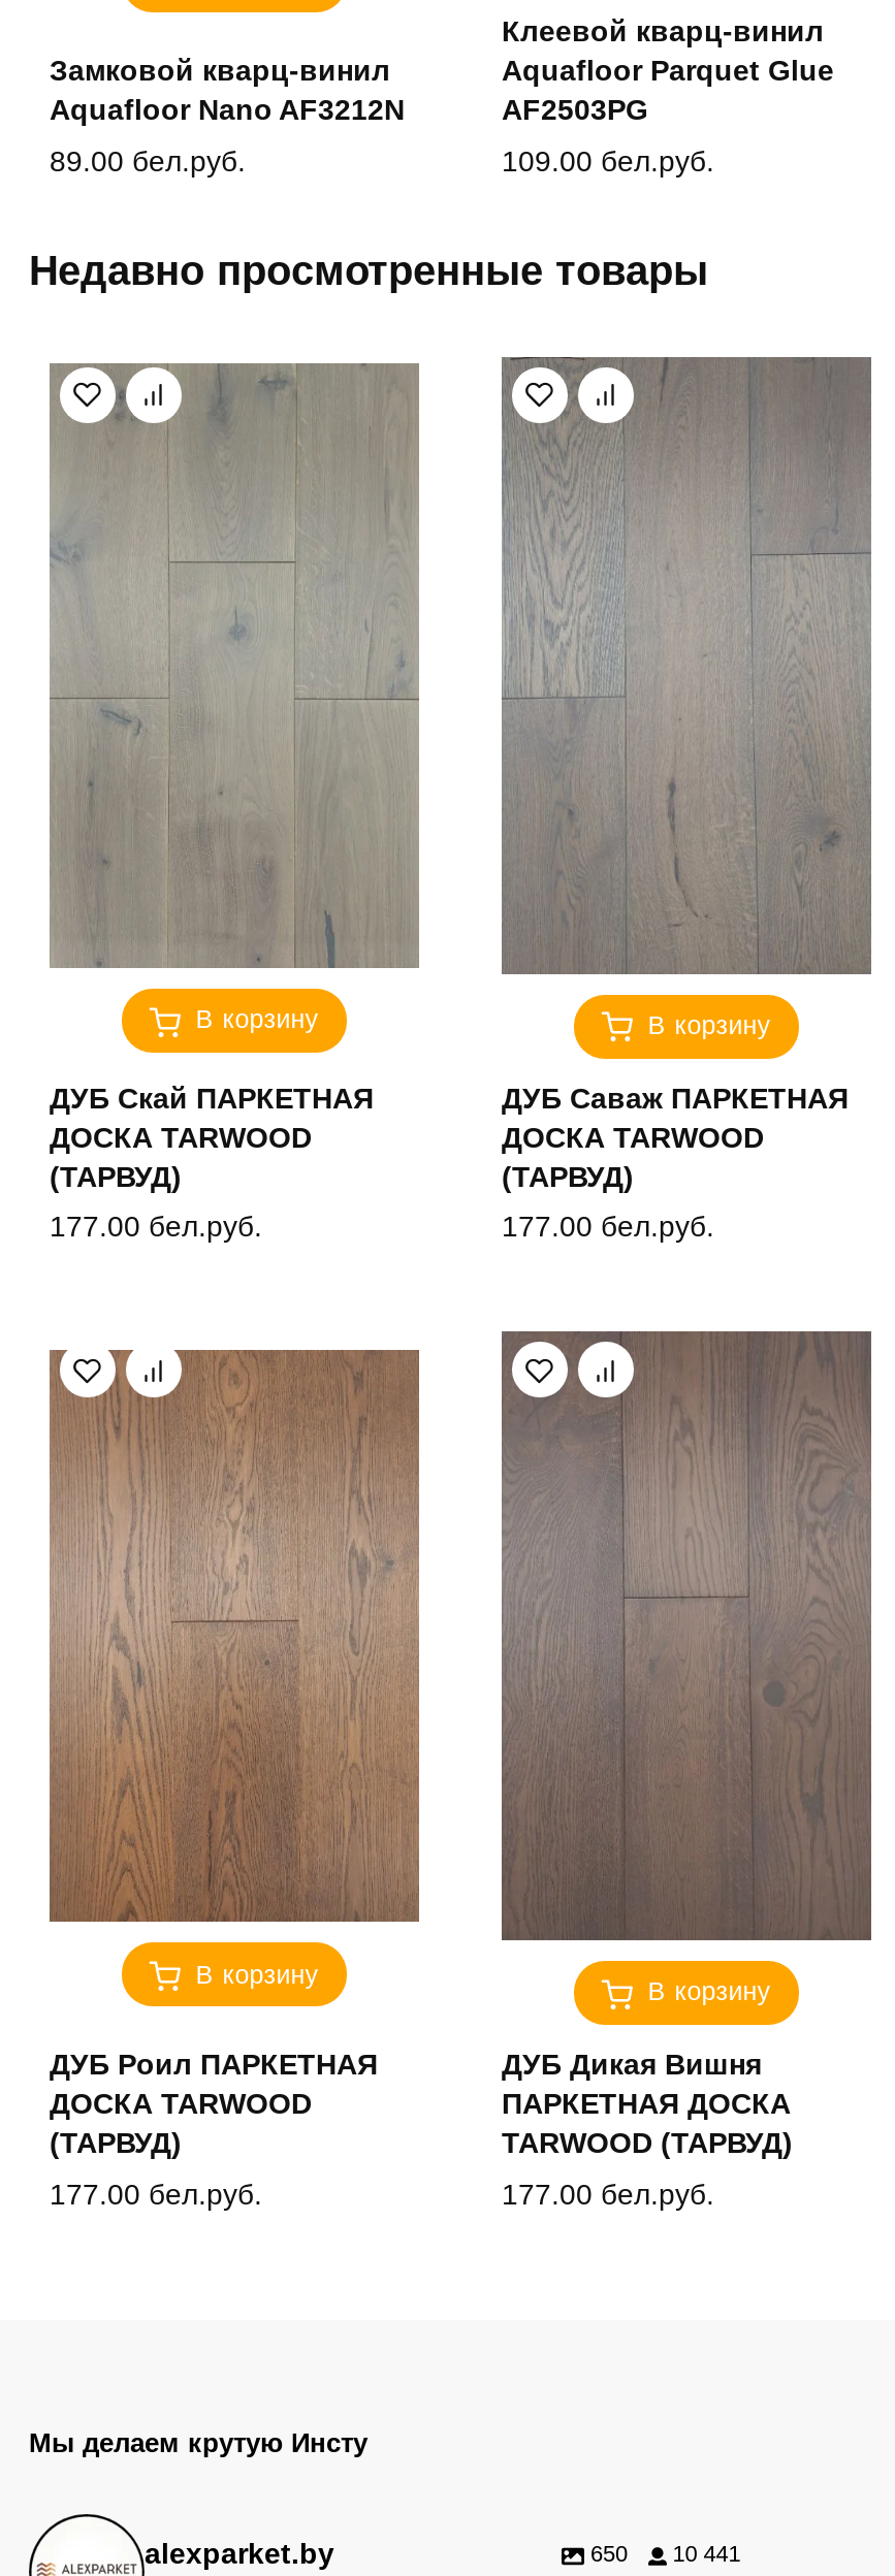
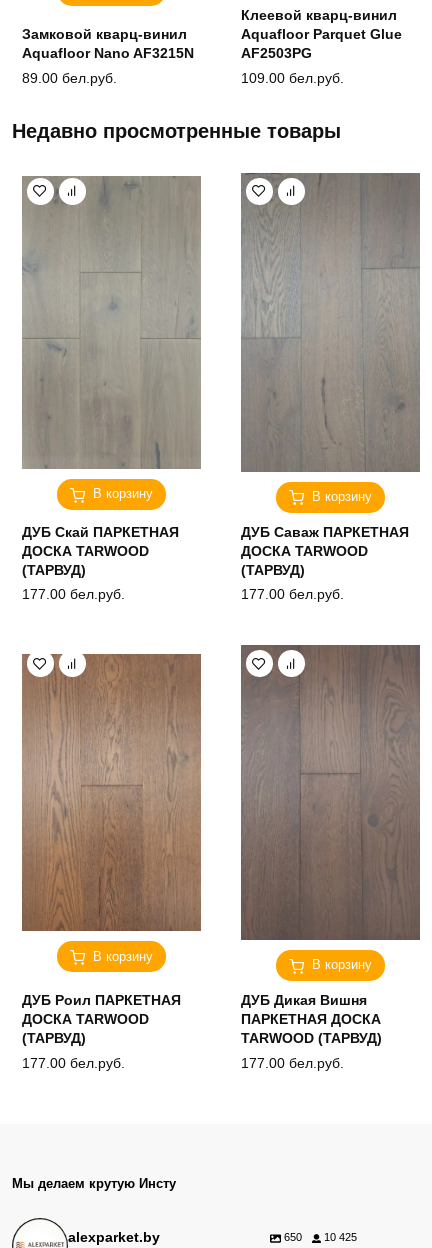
[50,94,405,127] Aquafloor Nano AF3212N -> [22,45,194,61] Aquafloor Nano AF3215N
[590,2542,741,2567] 650 10 441 -> [284,1231,357,1243] 650 10 425

